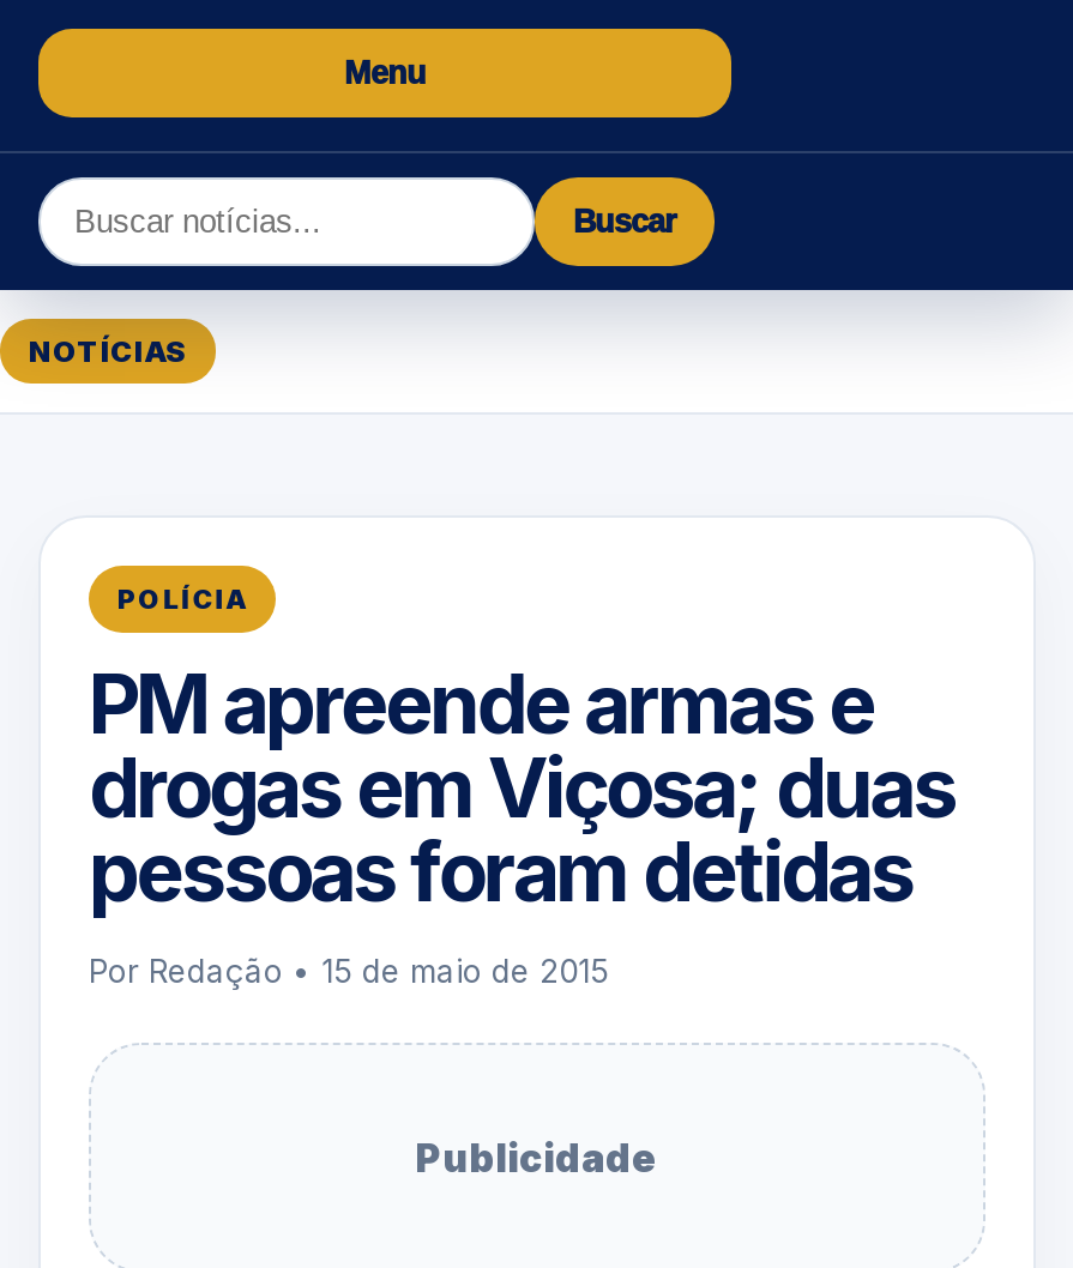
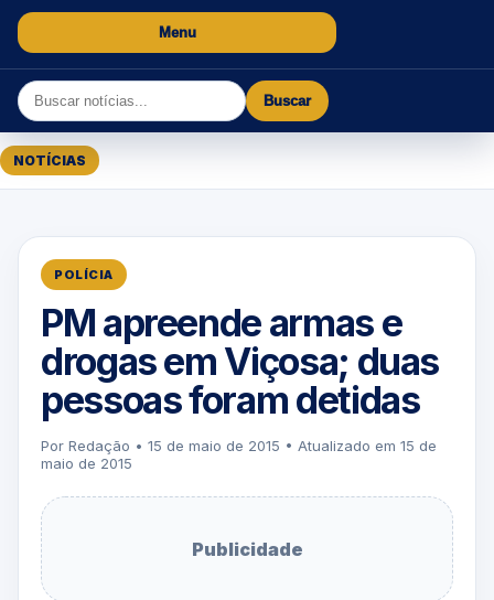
[89,952,609,991] Por Redação • 15 de maio de 2015 -> [41,437,437,472] Por Redação • 15 de maio de 2015 • Atualizado em 15 de | maio de 2015

